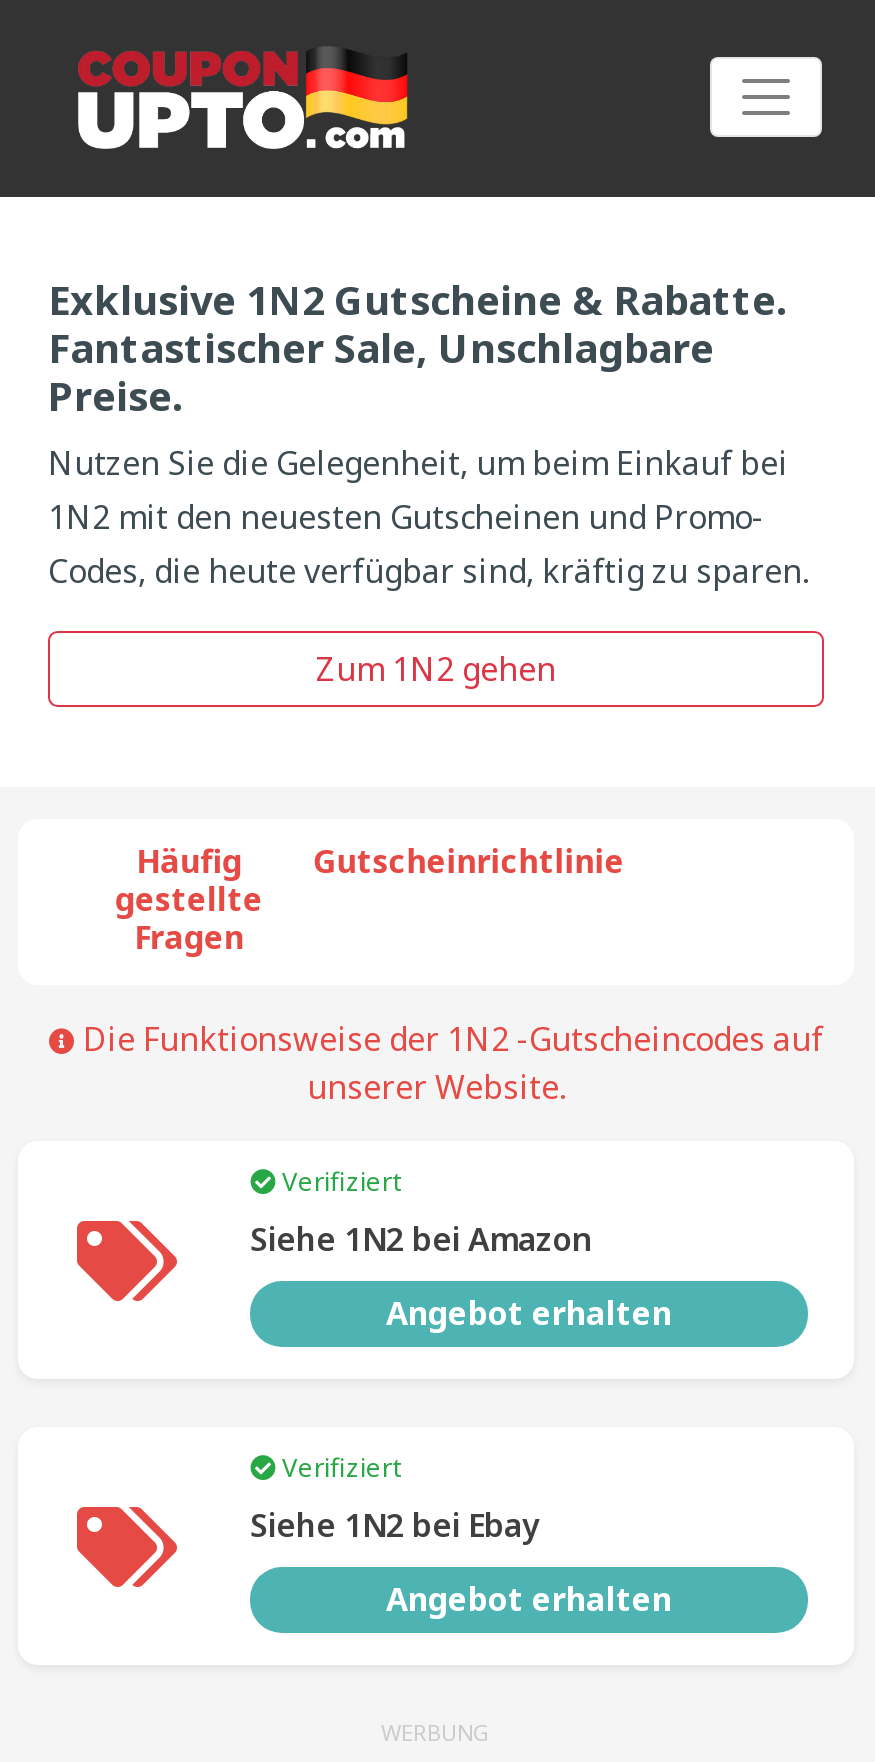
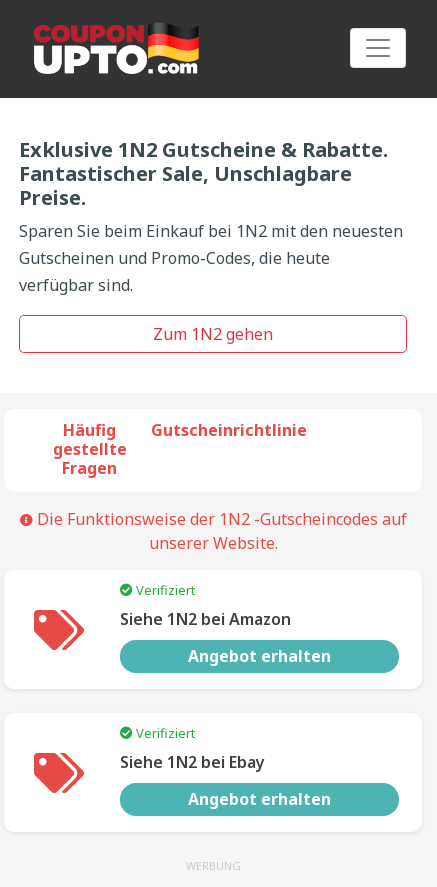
[48,442,808,594] Nutzen Sie die Gelegenheit, um beim Einkauf bei | 1N2 mit den neuesten Gutscheinen und Promo- | Codes, die heute verfügbar sind, kräftig zu sparen. -> [19,220,403,296] Sparen Sie beim Einkauf bei 1N2 mit den neuesten | Gutscheinen und Promo-Codes, die heute | verfügbar sind.

